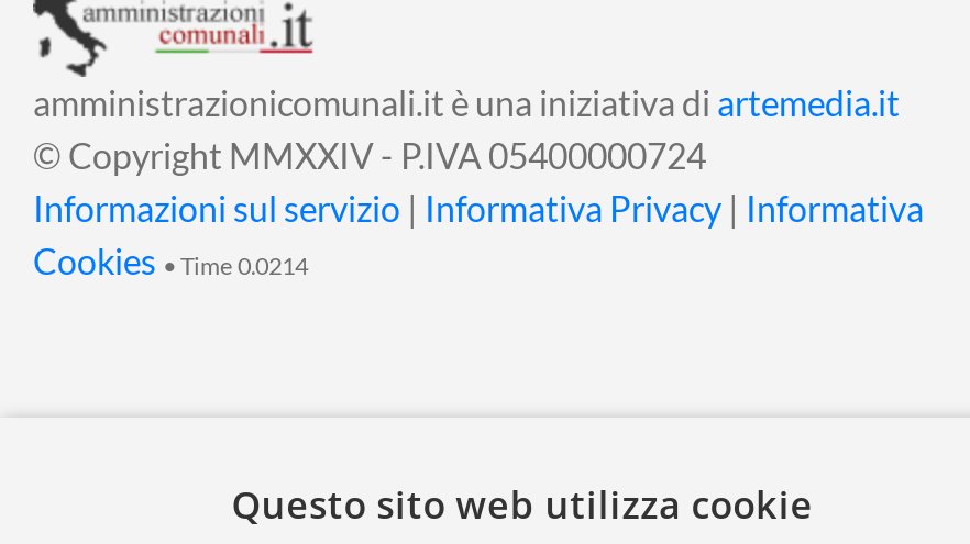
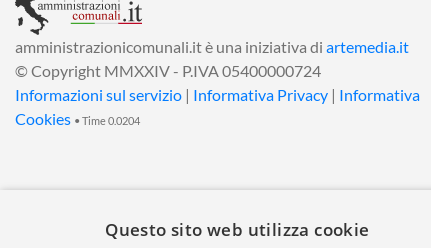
[33,240,308,281] Cookies • Time 0.0214 -> [15,109,140,128] Cookies • Time 0.0204

